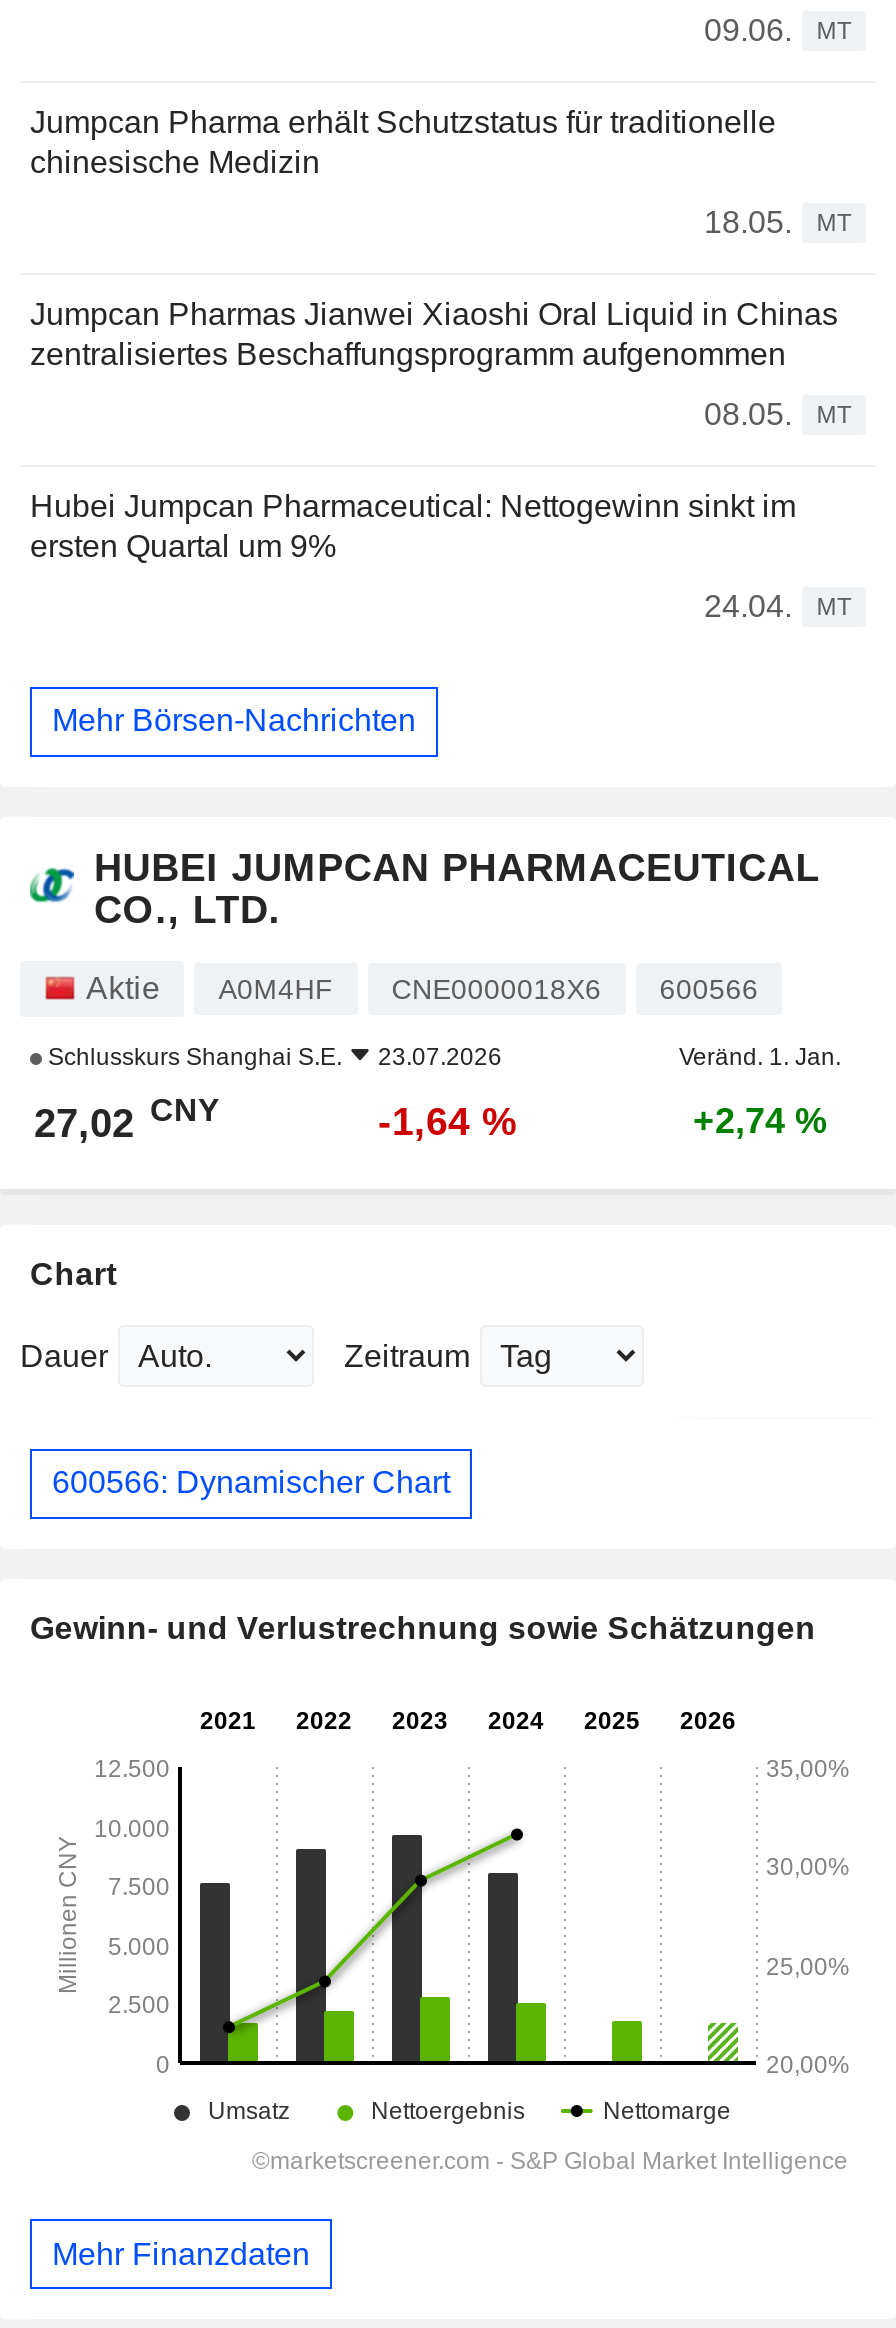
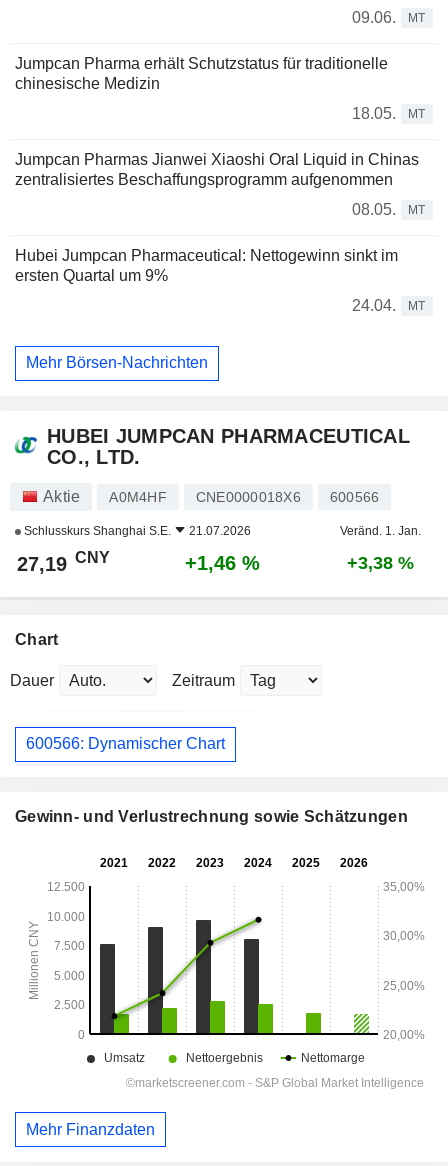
[42,1043,502,1071] Schlusskurs Shanghai S.E. 23.07.2026 -> [21,524,251,538] Schlusskurs Shanghai S.E. 21.07.2026
[34,1094,220,1145] 27,02 CNY -> [17,549,110,575] 27,19 CNY
[378,1099,518,1143] -1,64 % -> [185,552,260,574] +1,46 %
[693,1101,827,1141] +2,74 % -> [346,553,413,573] +3,38 %

